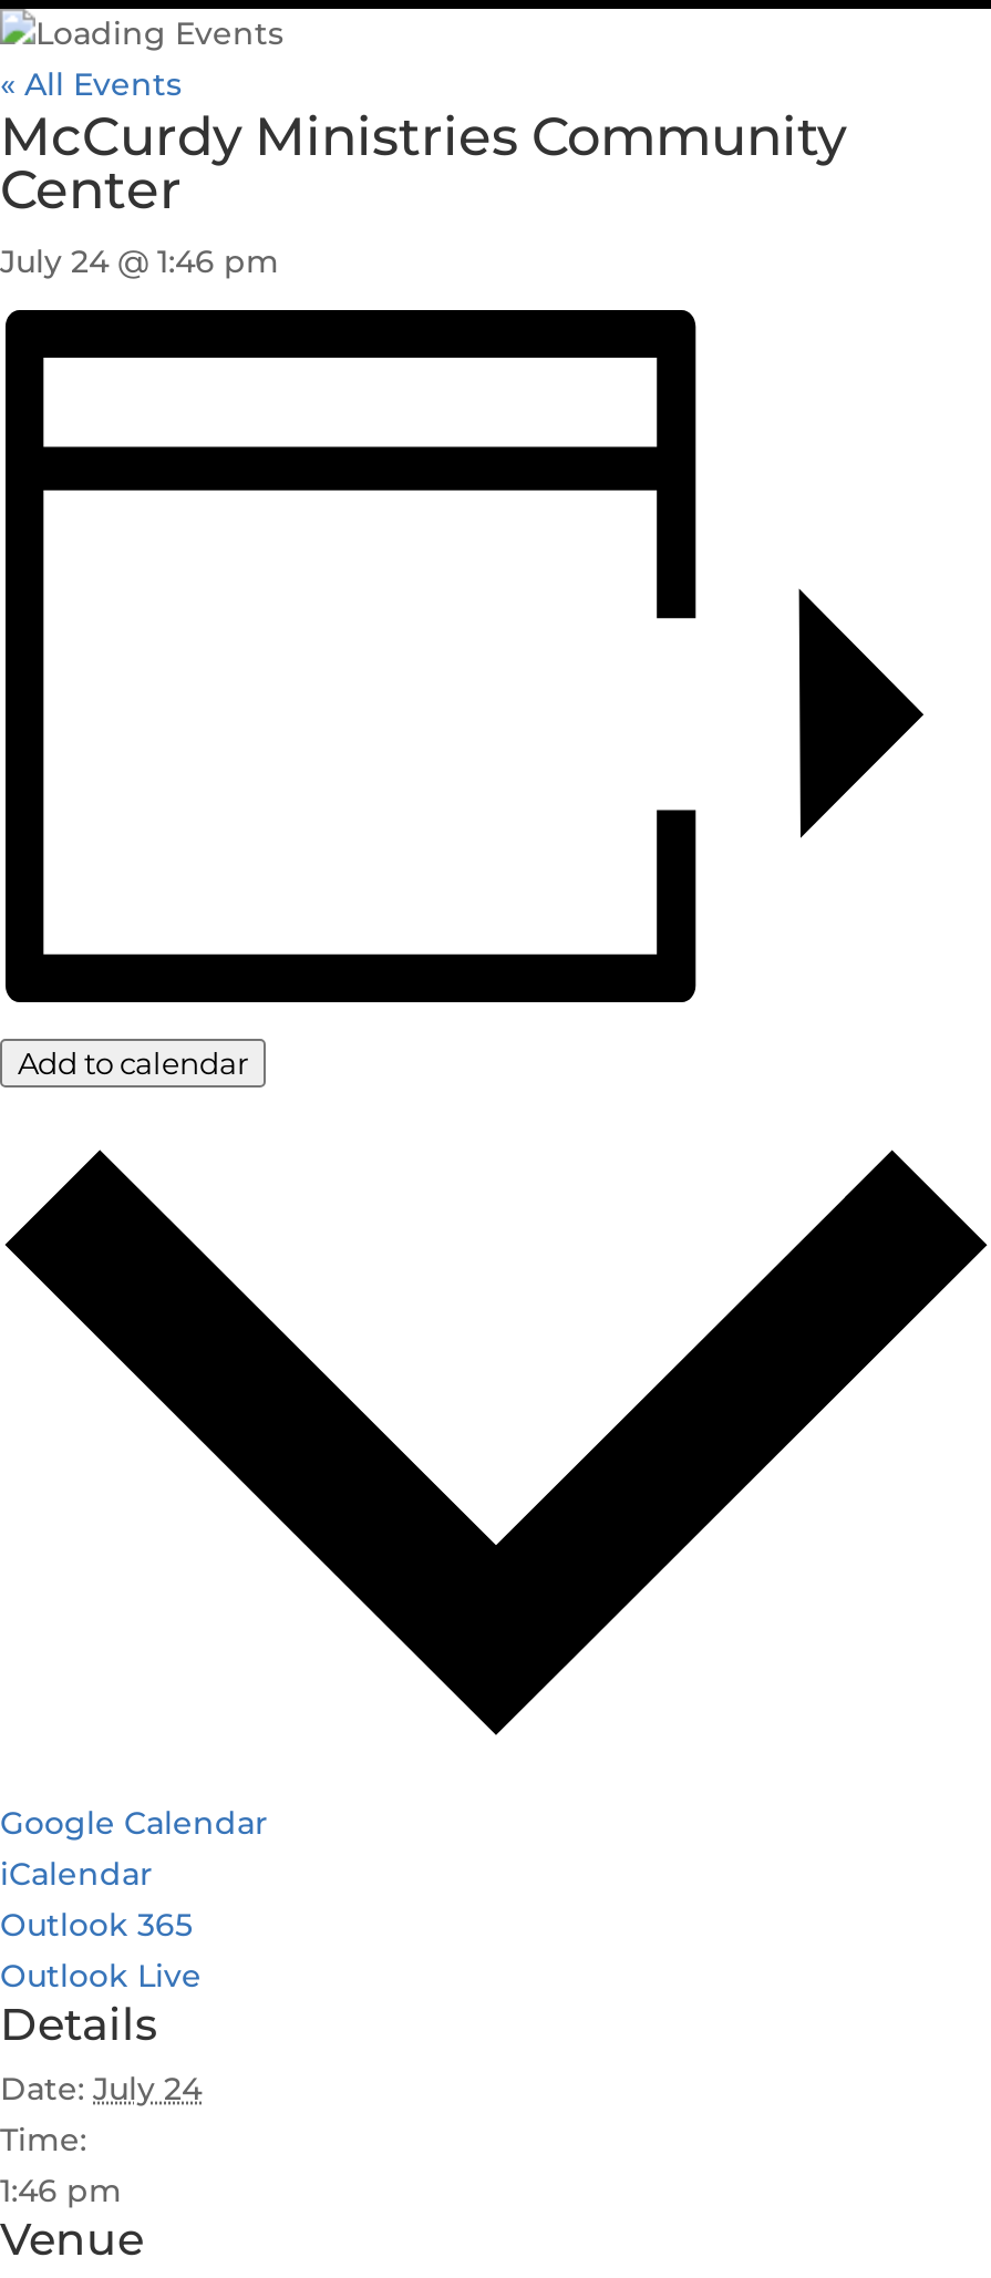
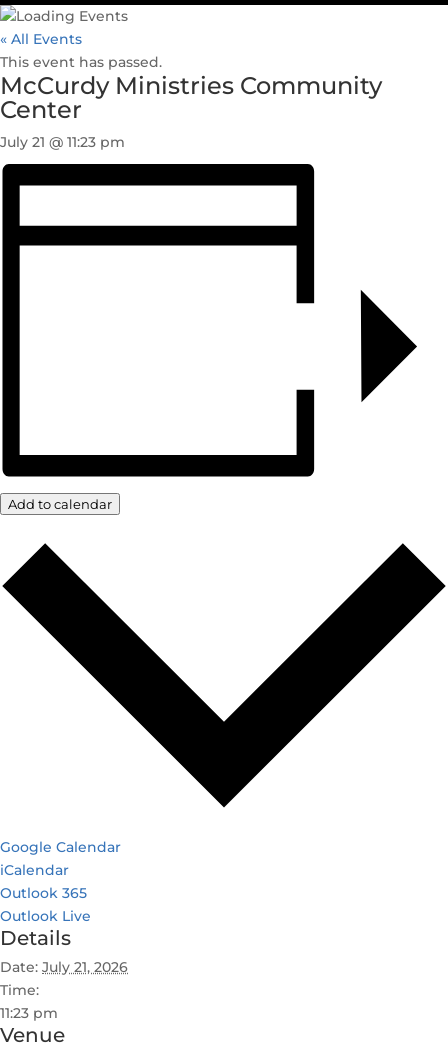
none -> [0,53,162,71] This event has passed.
[0,242,279,282] July 24 @ 1:46 pm -> [0,133,125,151] July 21 @ 11:23 pm
[0,2069,202,2109] Date: July 24 -> [0,958,128,976] Date: July 21, 2026
[0,2171,122,2211] 1:46 pm -> [0,1004,58,1022] 11:23 pm

